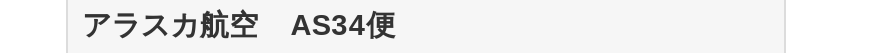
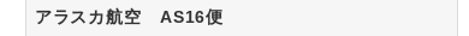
[82,10,396,42] アラスカ航空 AS34便 -> [35,8,223,27] アラスカ航空 AS16便

